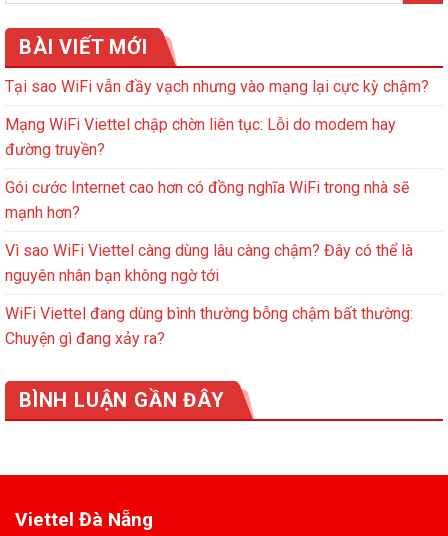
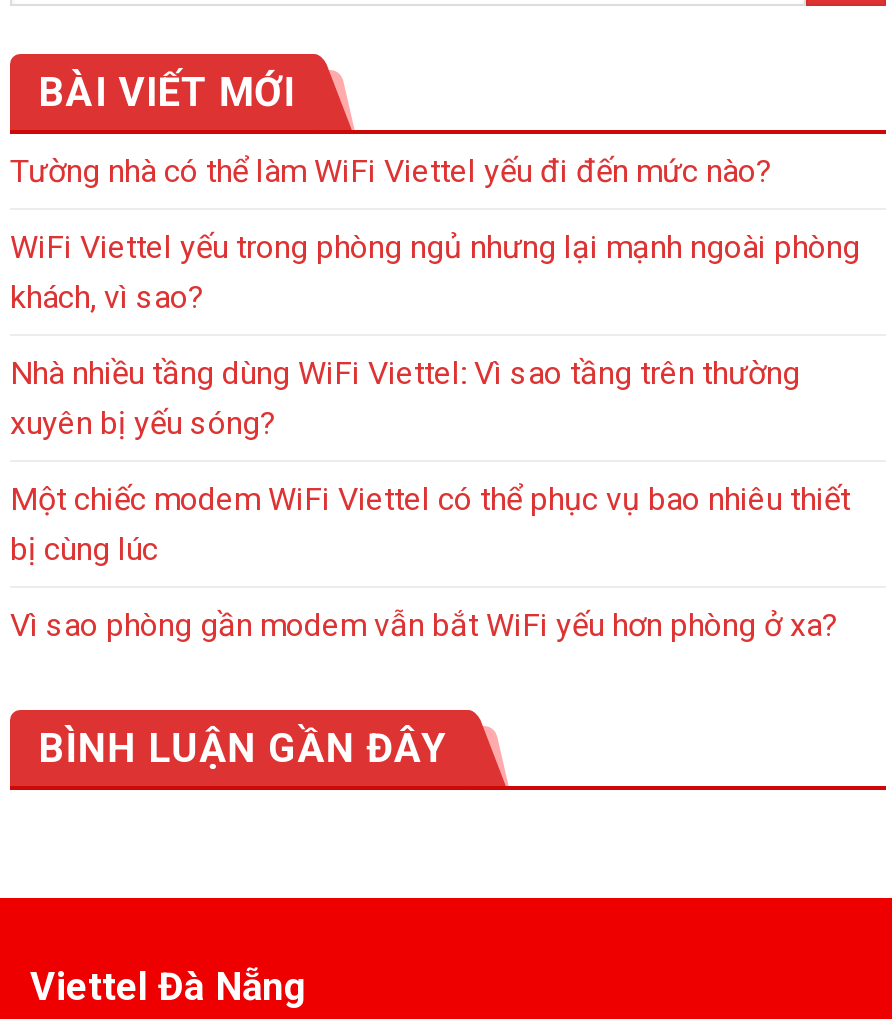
[5,77,429,96] Tại sao WiFi vẫn đầy vạch nhưng vào mạng lại cực kỳ chậm? -> [10,152,772,190] Tường nhà có thể làm WiFi Viettel yếu đi đến mức nào?
[5,115,396,159] Mạng WiFi Viettel chập chờn liên tục: Lỗi do modem hay | đường truyền? -> [10,228,860,316] WiFi Viettel yếu trong phòng ngủ nhưng lại mạnh ngoài phòng | khách, vì sao?
[5,178,409,222] Gói cước Internet cao hơn có đồng nghĩa WiFi trong nhà sẽ | mạnh hơn? -> [10,354,800,442] Nhà nhiều tầng dùng WiFi Viettel: Vì sao tầng trên thường | xuyên bị yếu sóng?
[5,241,413,285] Vì sao WiFi Viettel càng dùng lâu càng chậm? Đây có thể là | nguyên nhân bạn không ngờ tới -> [10,480,850,568] Một chiếc modem WiFi Viettel có thể phục vụ bao nhiêu thiết | bị cùng lúc
[5,304,413,348] WiFi Viettel đang dùng bình thường bỗng chậm bất thường: | Chuyện gì đang xảy ra? -> [10,606,838,644] Vì sao phòng gần modem vẫn bắt WiFi yếu hơn phòng ở xa?

